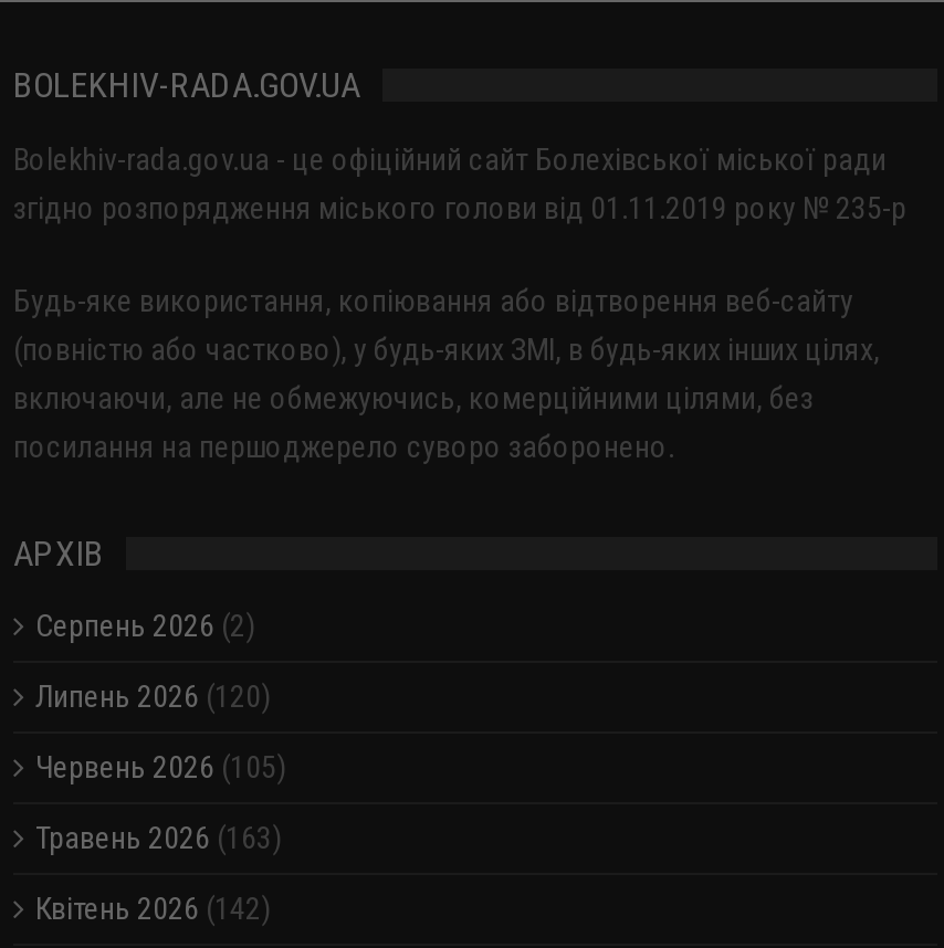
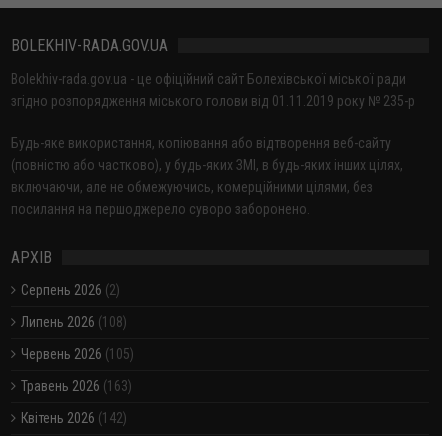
[35,678,270,713] Липень 2026 (120) -> [21,314,127,330] Липень 2026 (108)

